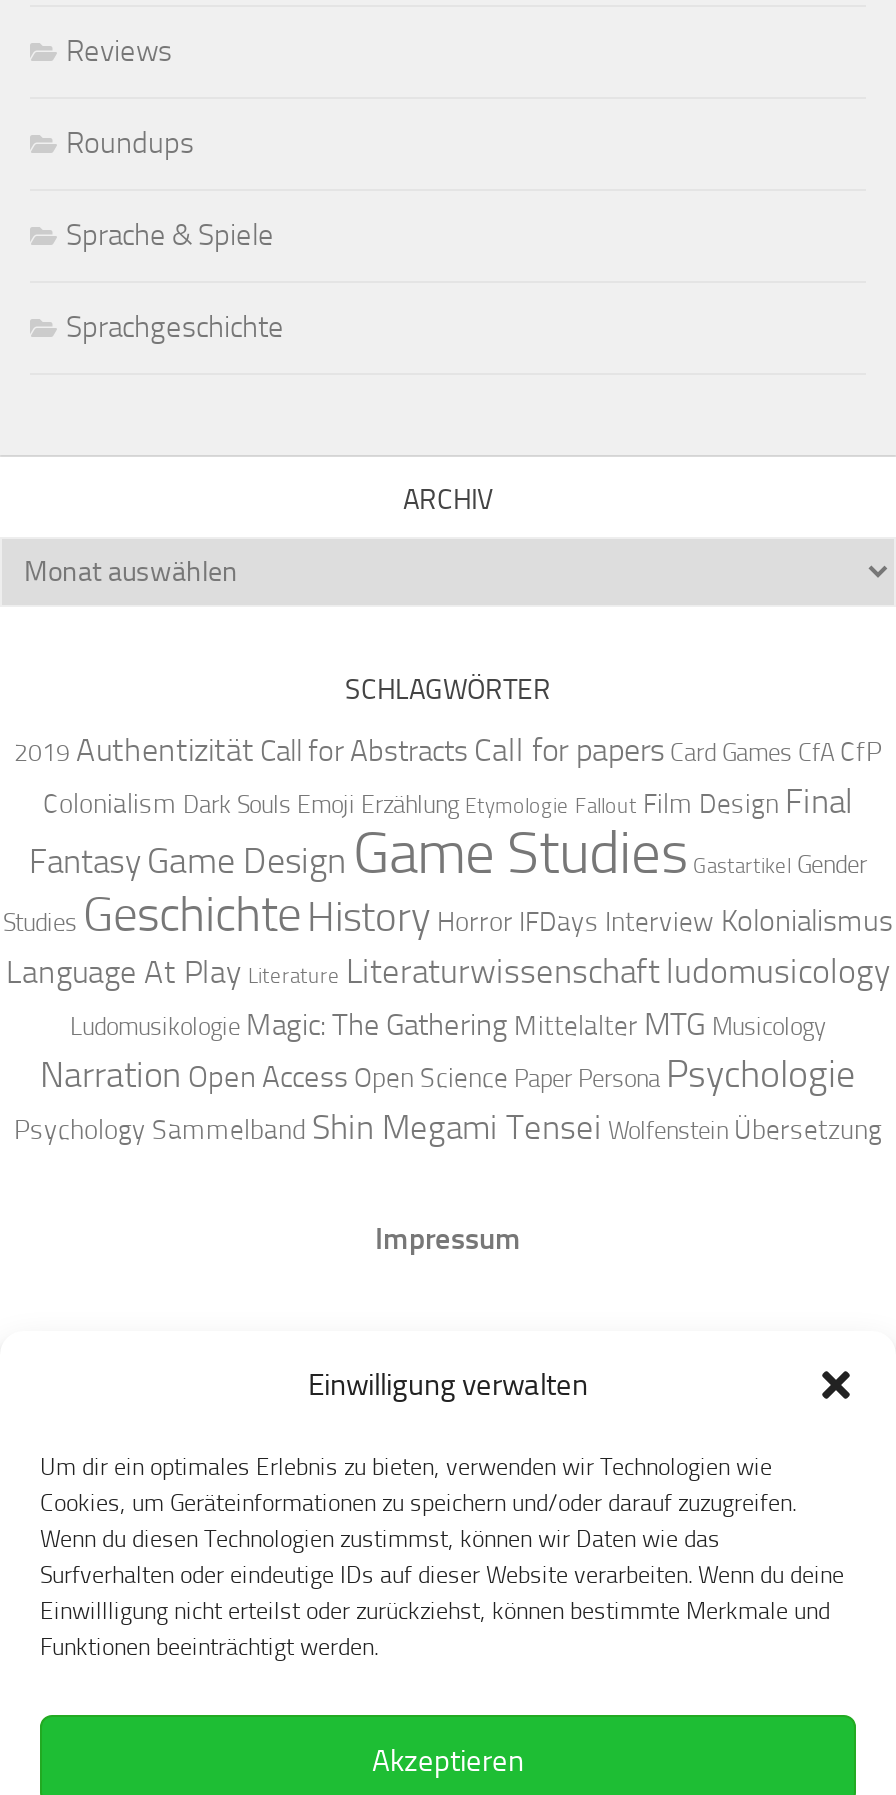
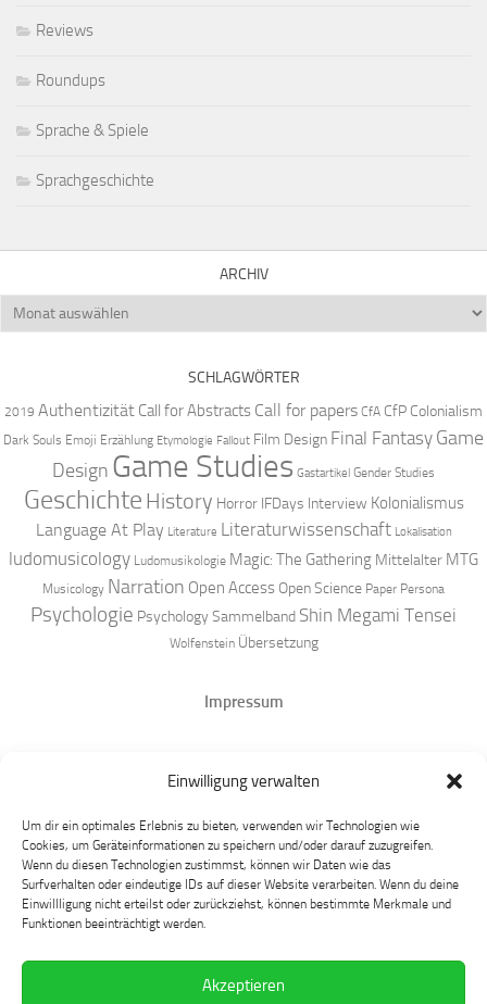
[3,731,893,1147] 2019 Authentizität Call for Abstracts Call for papers Card Games CfA CfP | Colonialism Dark Souls Emoji Erzählung Etymologie Fallout Film Design Final | Fantasy Game Design Game Studies Gastartikel Gender | Studies Geschichte History Horror IFDays Interview Kolonialismus | Language At Play Literature Literaturwissenschaft ludomusicology | Ludomusikologie Magic: The Gathering Mittelalter MTG Musicology | Narration Open Access Open Science Paper Persona Psychologie | Psychology Sammelband Shin Megami Tensei Wolfenstein Übersetzung -> [3,400,484,651] 2019 Authentizität Call for Abstracts Call for papers CfA CfP Colonialism | Dark Souls Emoji Erzählung Etymologie Fallout Film Design Final Fantasy Game | Design Game Studies Gastartikel Gender Studies | Geschichte History Horror IFDays Interview Kolonialismus | Language At Play Literature Literaturwissenschaft Lokalisation | ludomusicology Ludomusikologie Magic: The Gathering Mittelalter MTG | Musicology Narration Open Access Open Science Paper Persona | Psychologie Psychology Sammelband Shin Megami Tensei | Wolfenstein Übersetzung

